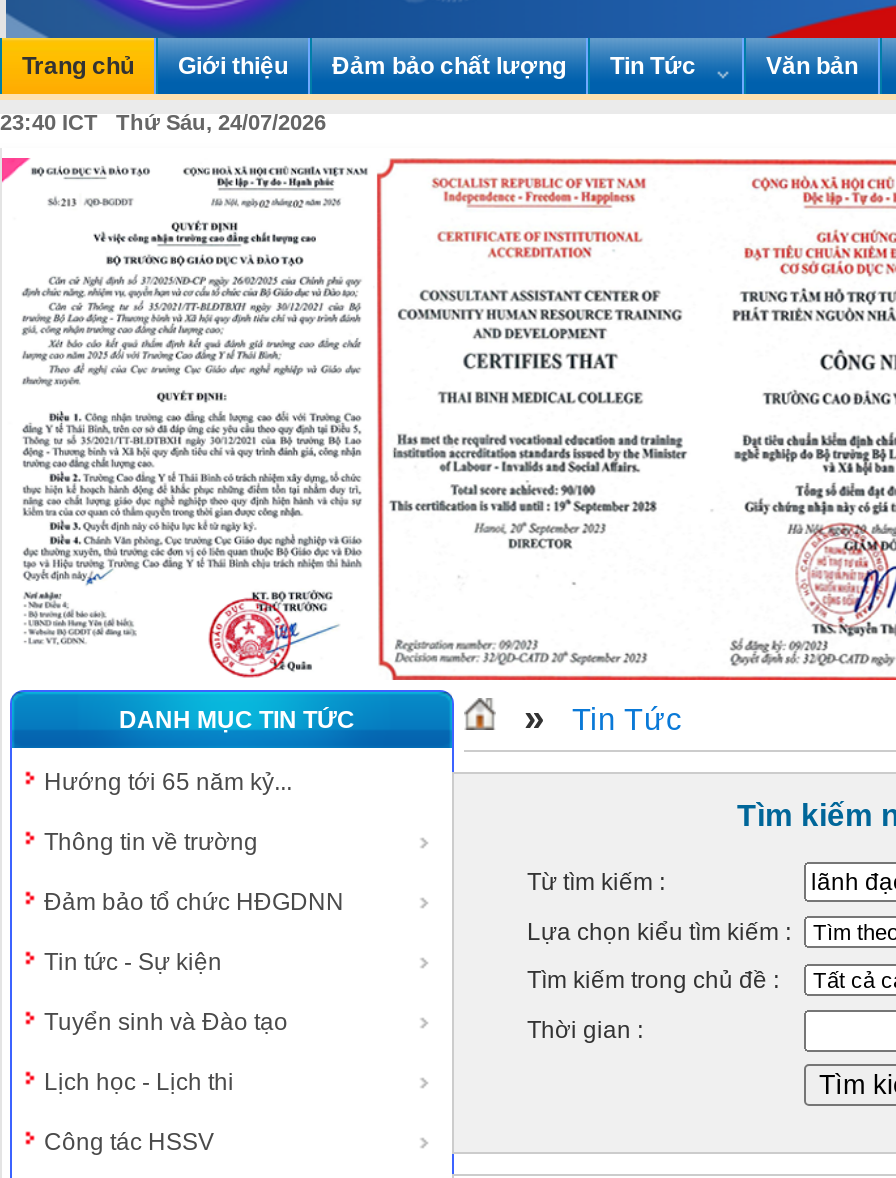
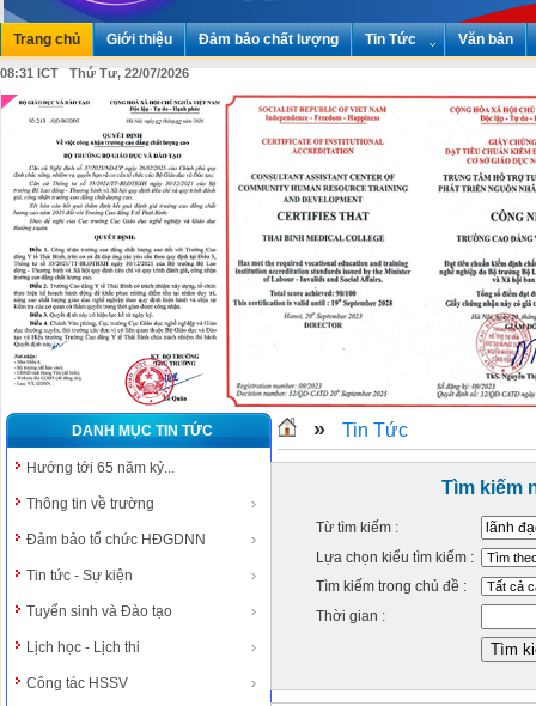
[0,110,326,134] 23:40 ICT Thứ Sáu, 24/07/2026 -> [0,66,189,80] 08:31 ICT Thứ Tư, 22/07/2026

